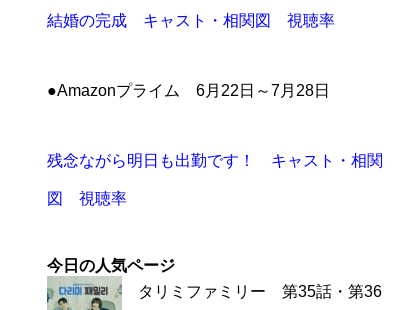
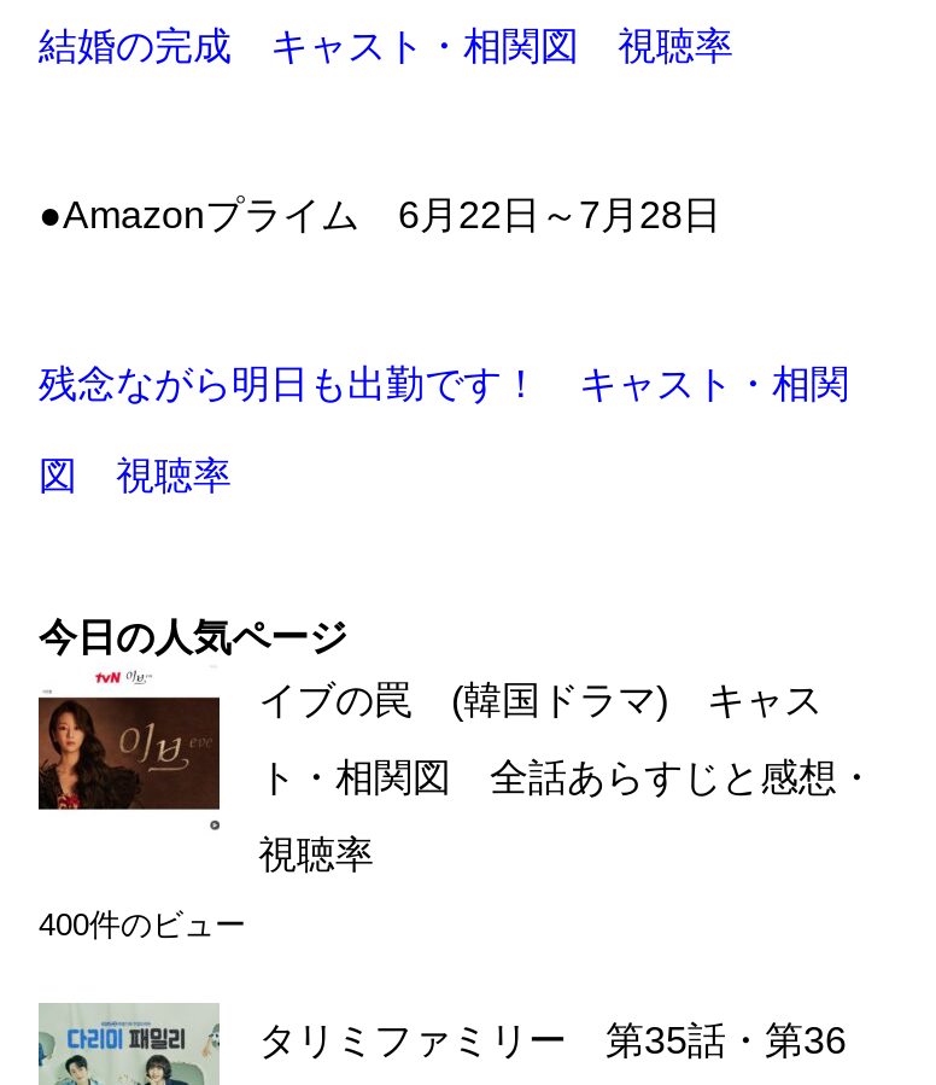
none -> [36,670,876,943] [image] | イブの罠 (韓国ドラマ) キャス | ト・相関図 全話あらすじと感想・ | 視聴率 | 400件のビュー

